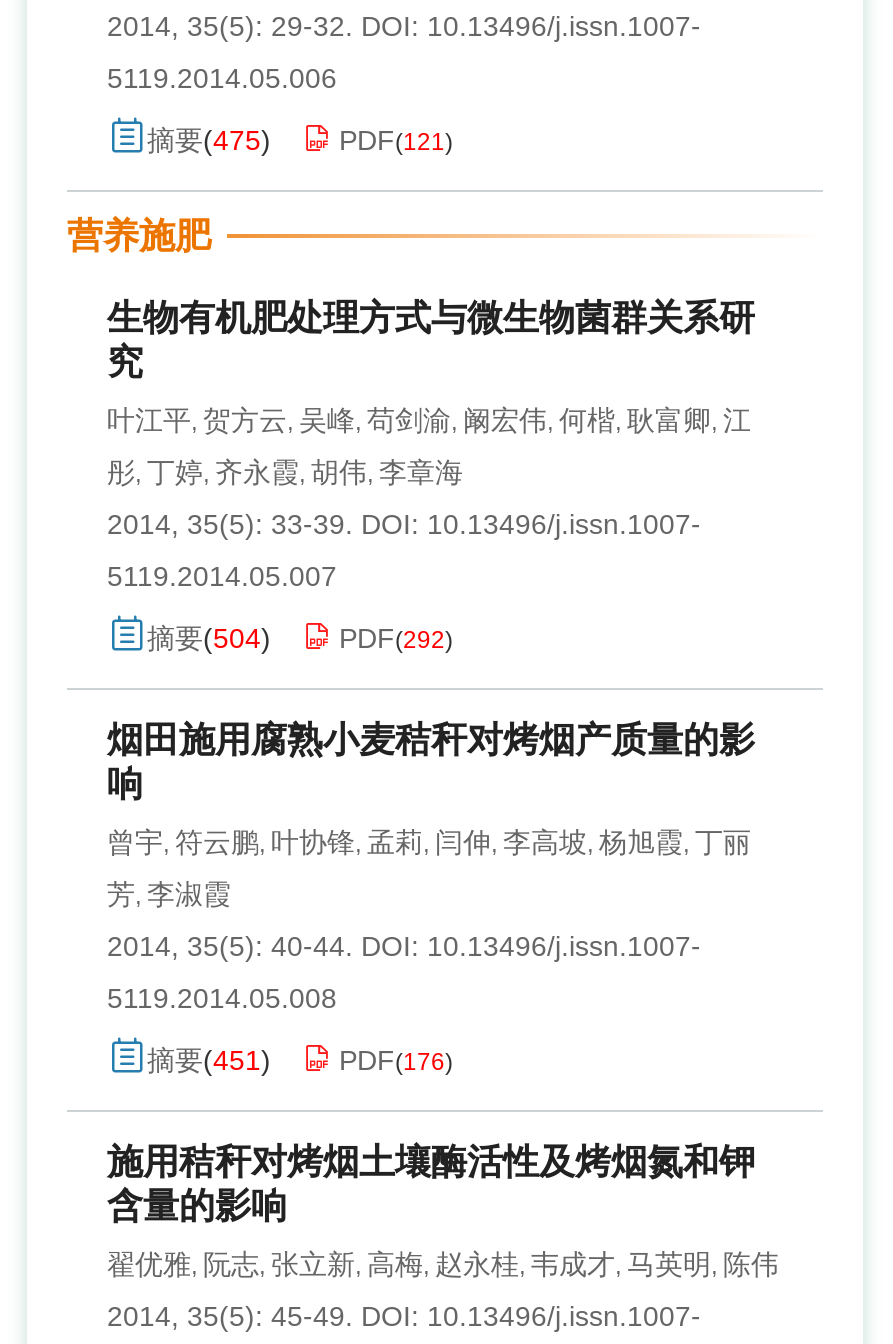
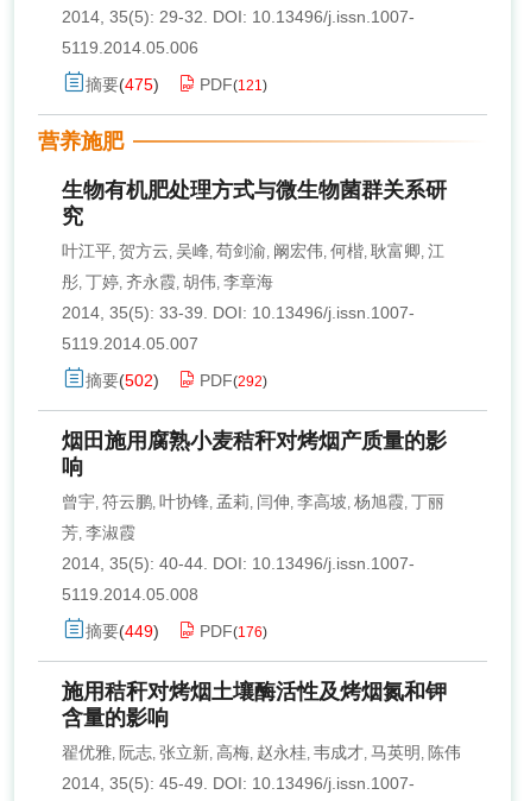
[147,622,271,654] 摘要(504) -> [86,371,159,390] 摘要(502)
[147,1044,271,1076] 摘要(451) -> [86,622,159,641] 摘要(449)

